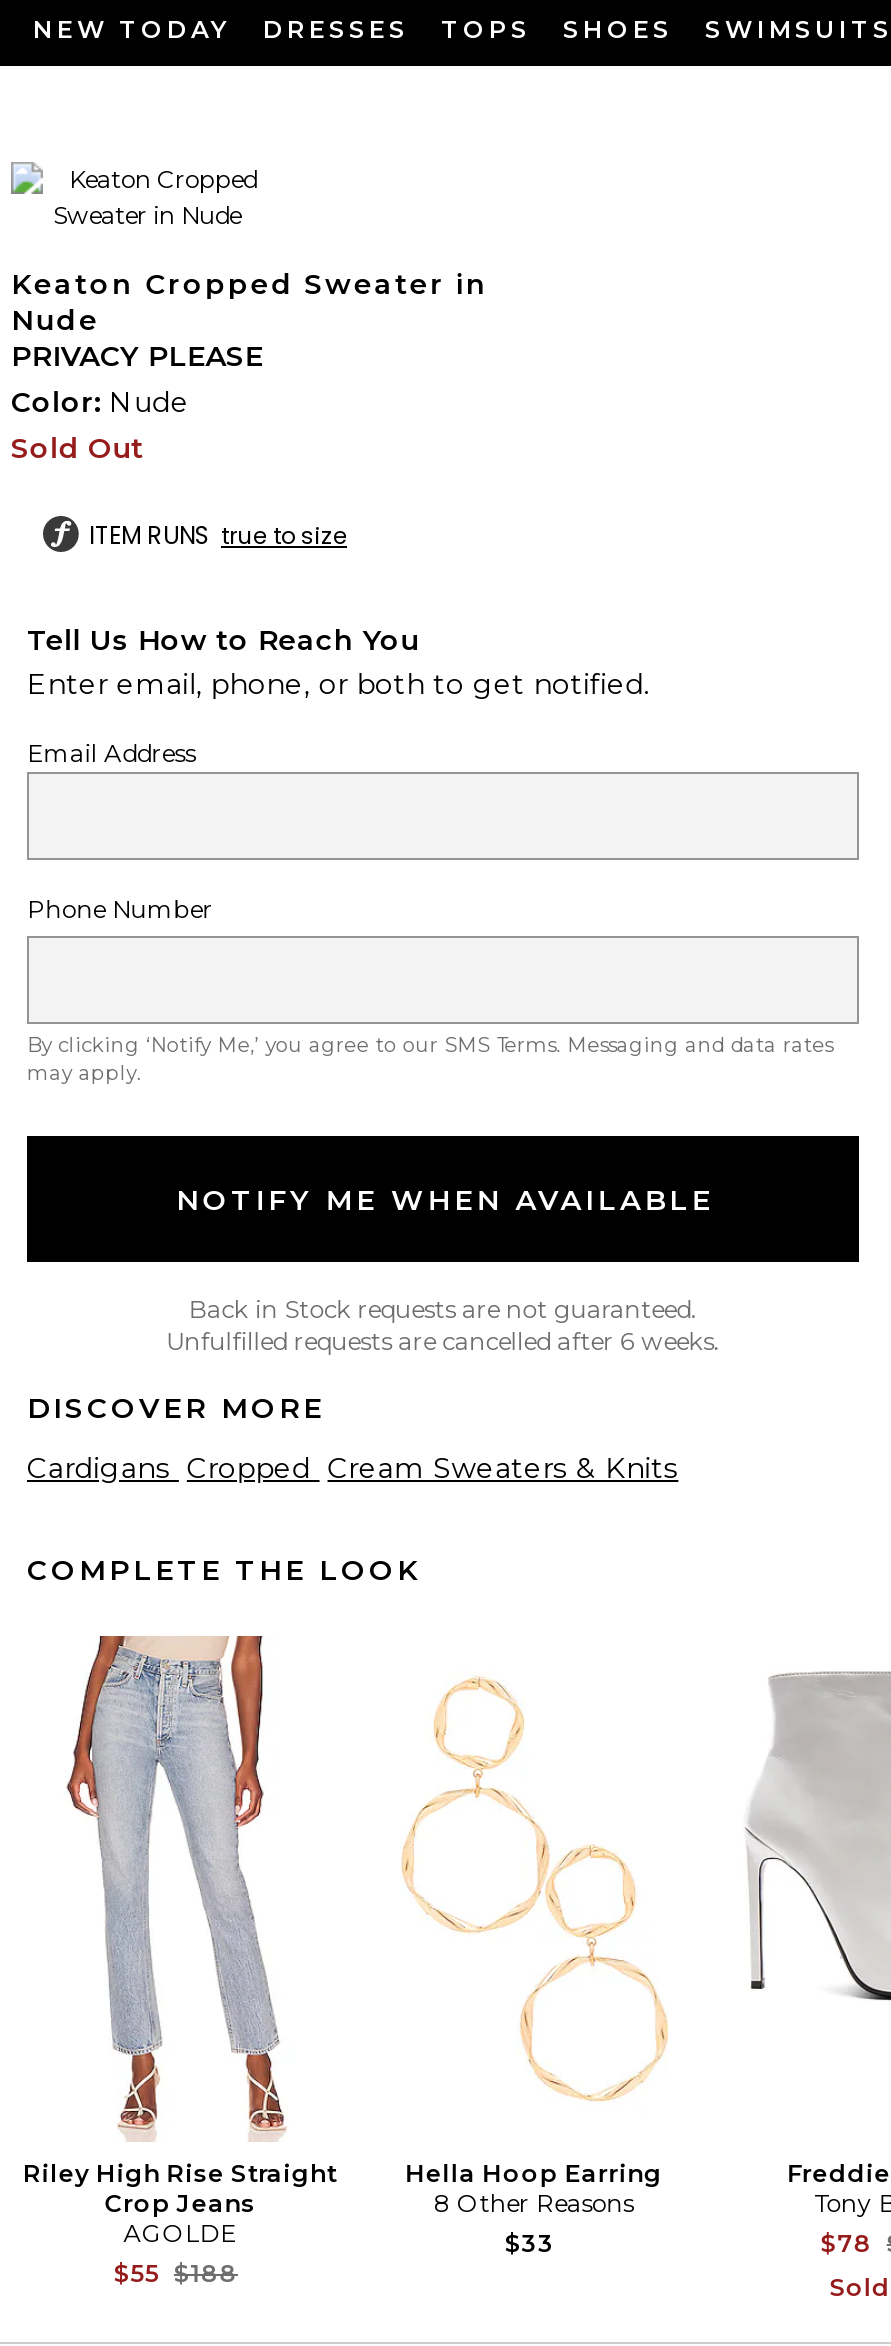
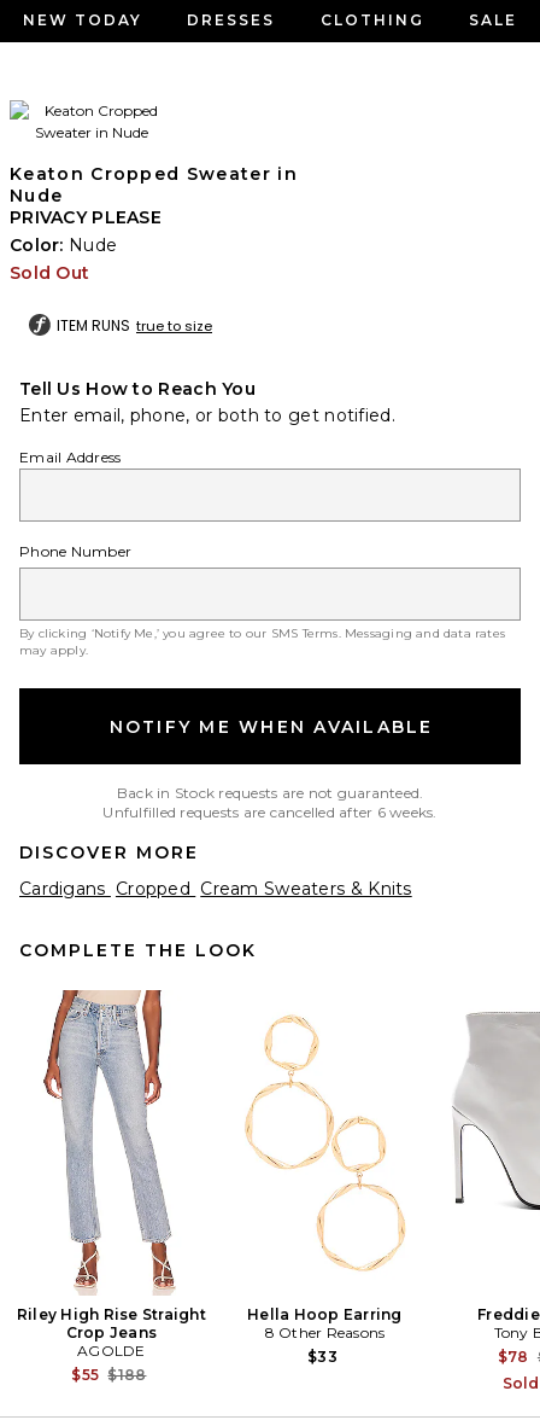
[441,14,891,44] TOPS | SHOES | SWIMSUITS -> [320,11,517,29] CLOTHING | SALE

